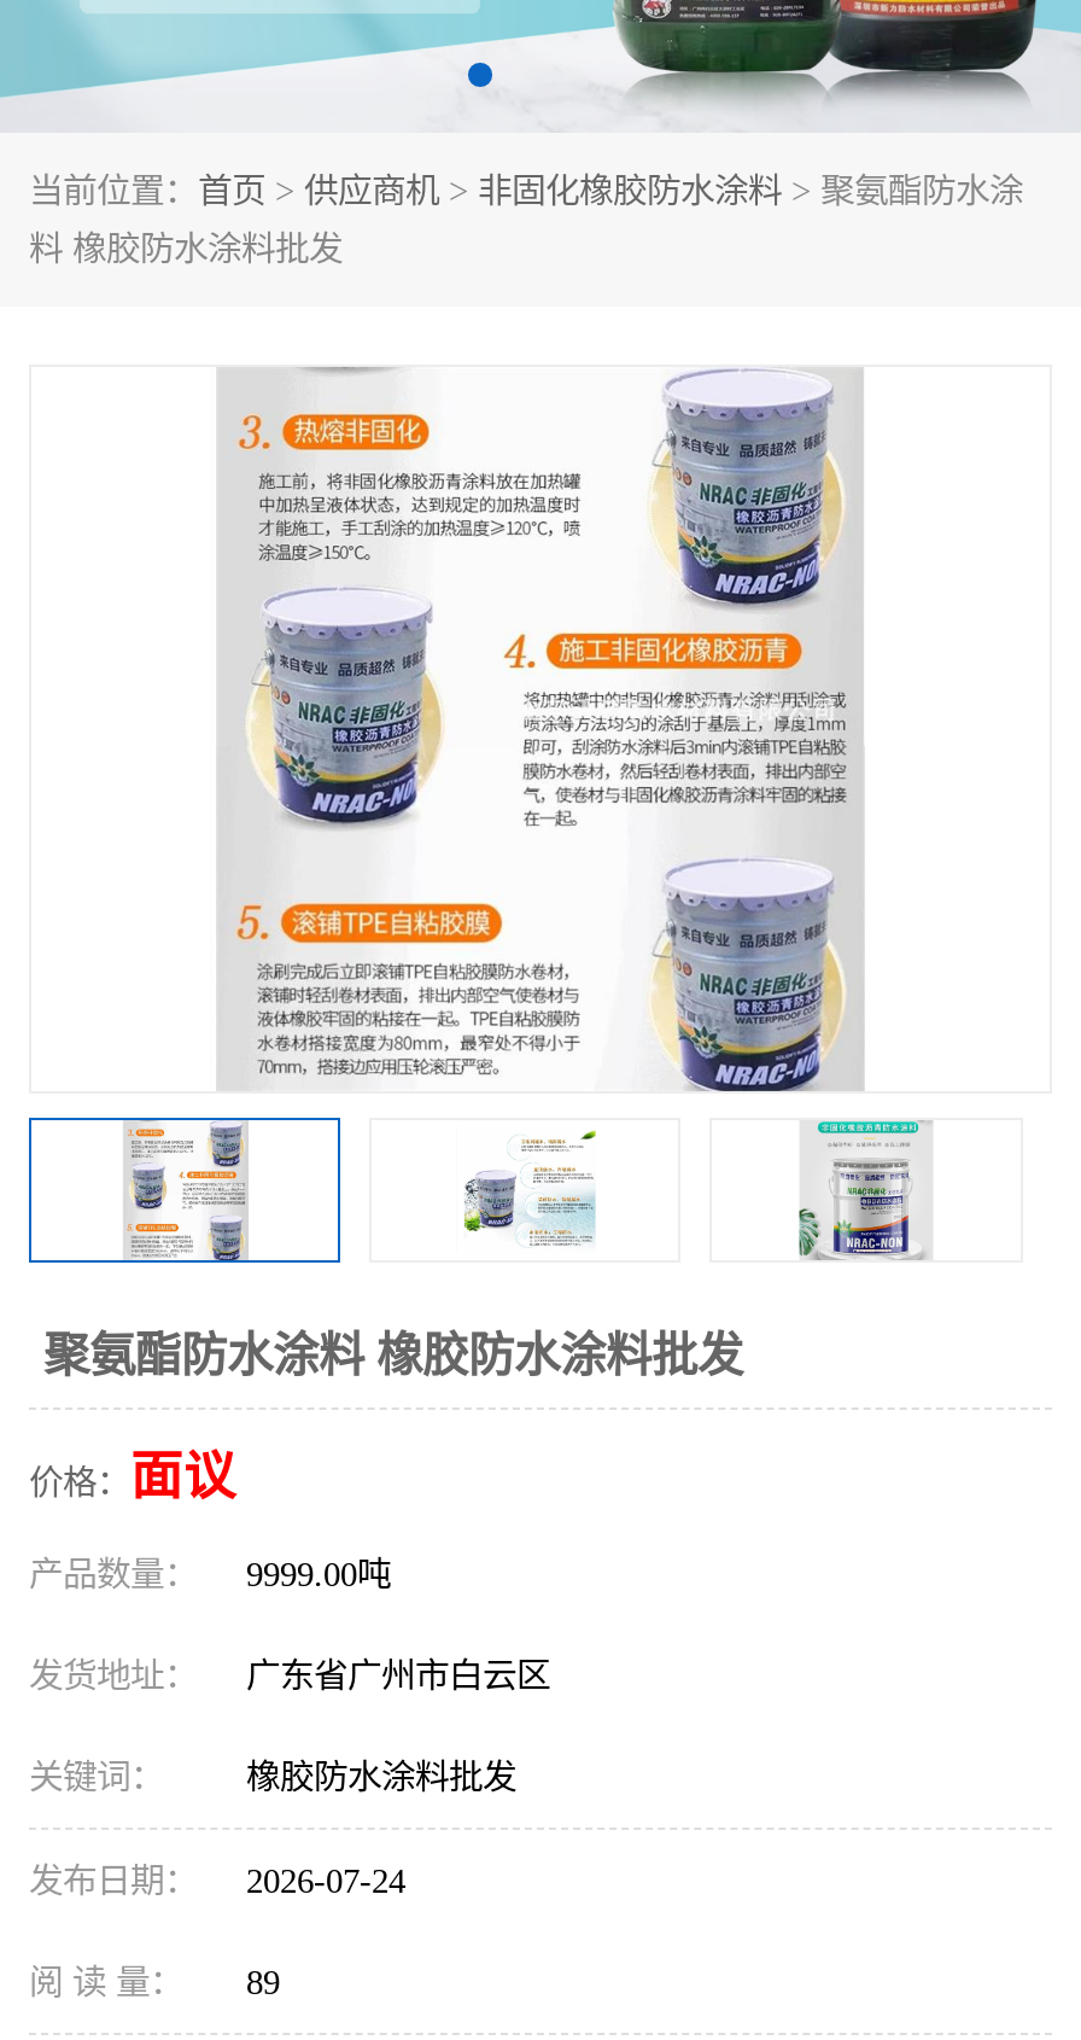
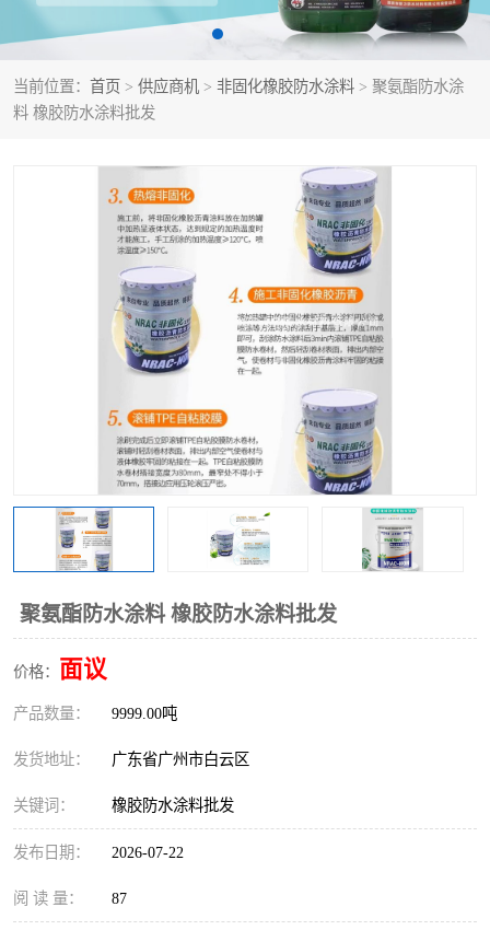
[29,1861,405,1900] 发布日期： 2026-07-24 -> [13,844,184,861] 发布日期： 2026-07-22
[29,1963,280,2001] 阅 读 量： 89 -> [13,890,127,907] 阅 读 量： 87

